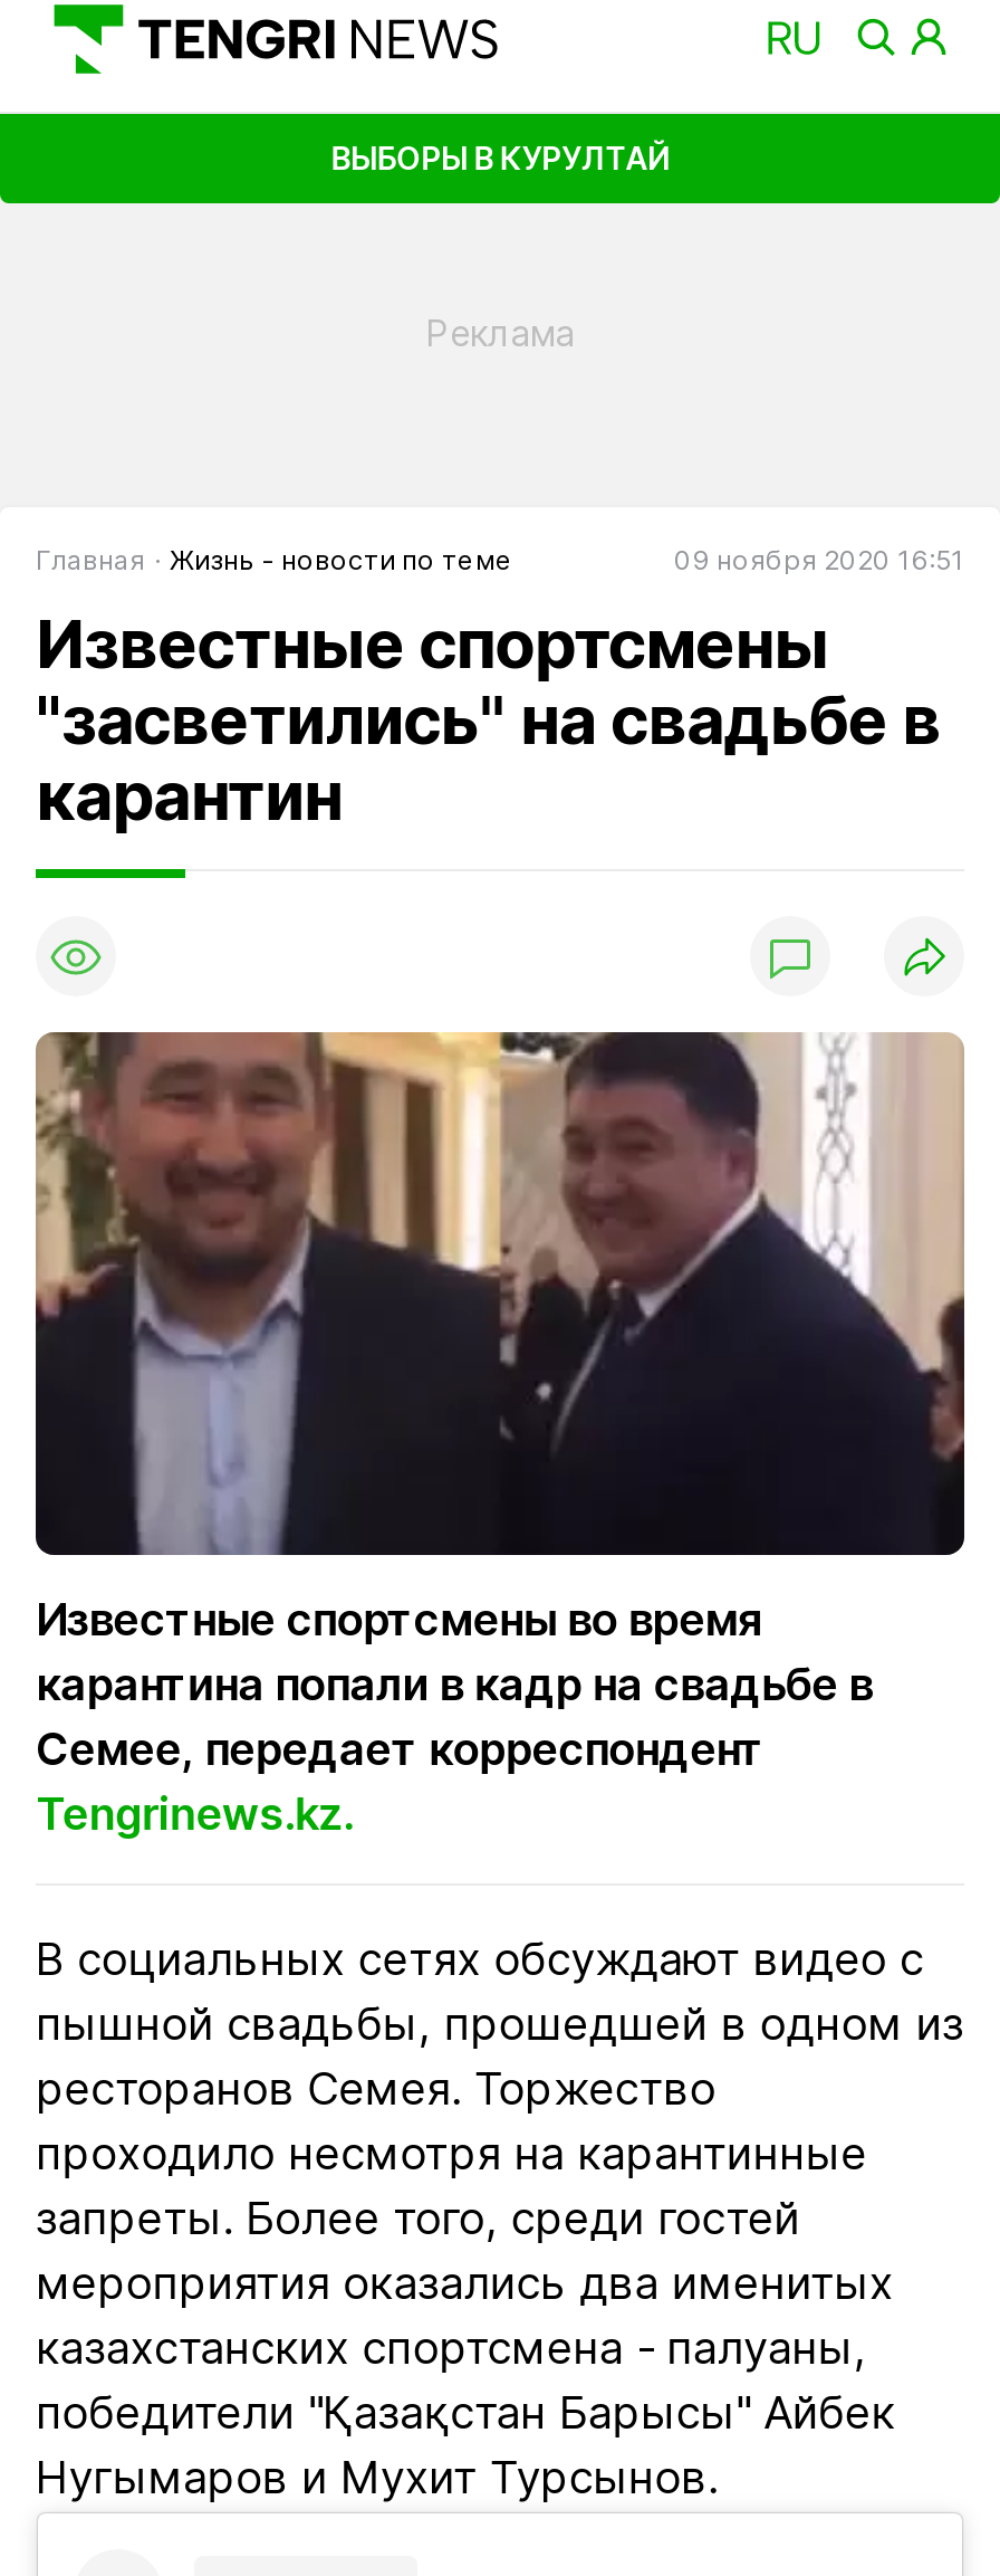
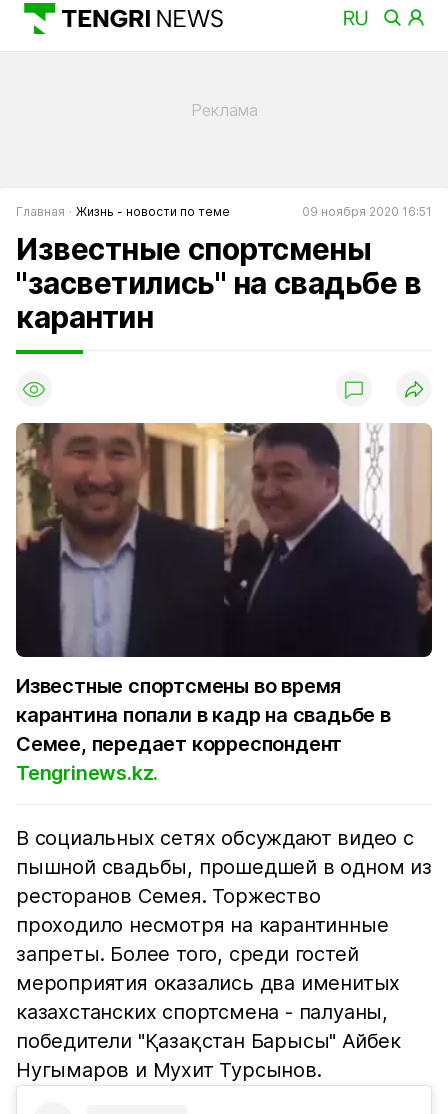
[331,138,669,176] ВЫБОРЫ В КУРУЛТАЙ -> none

